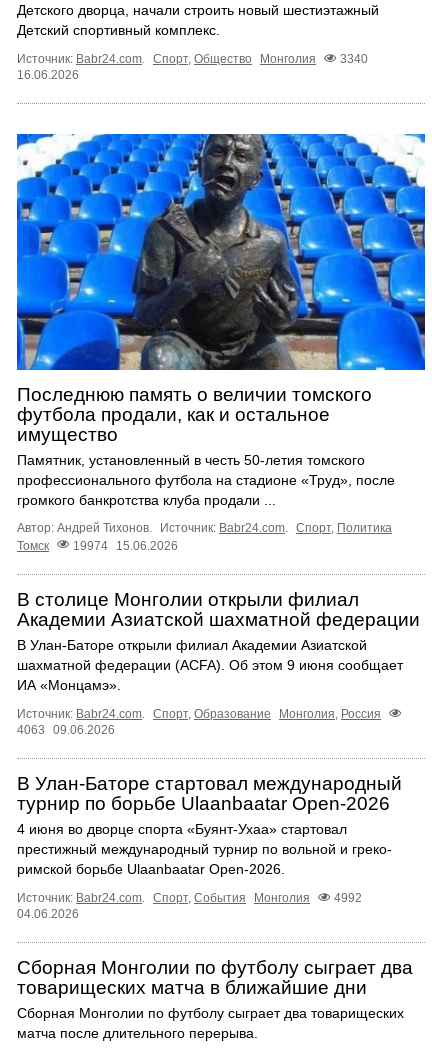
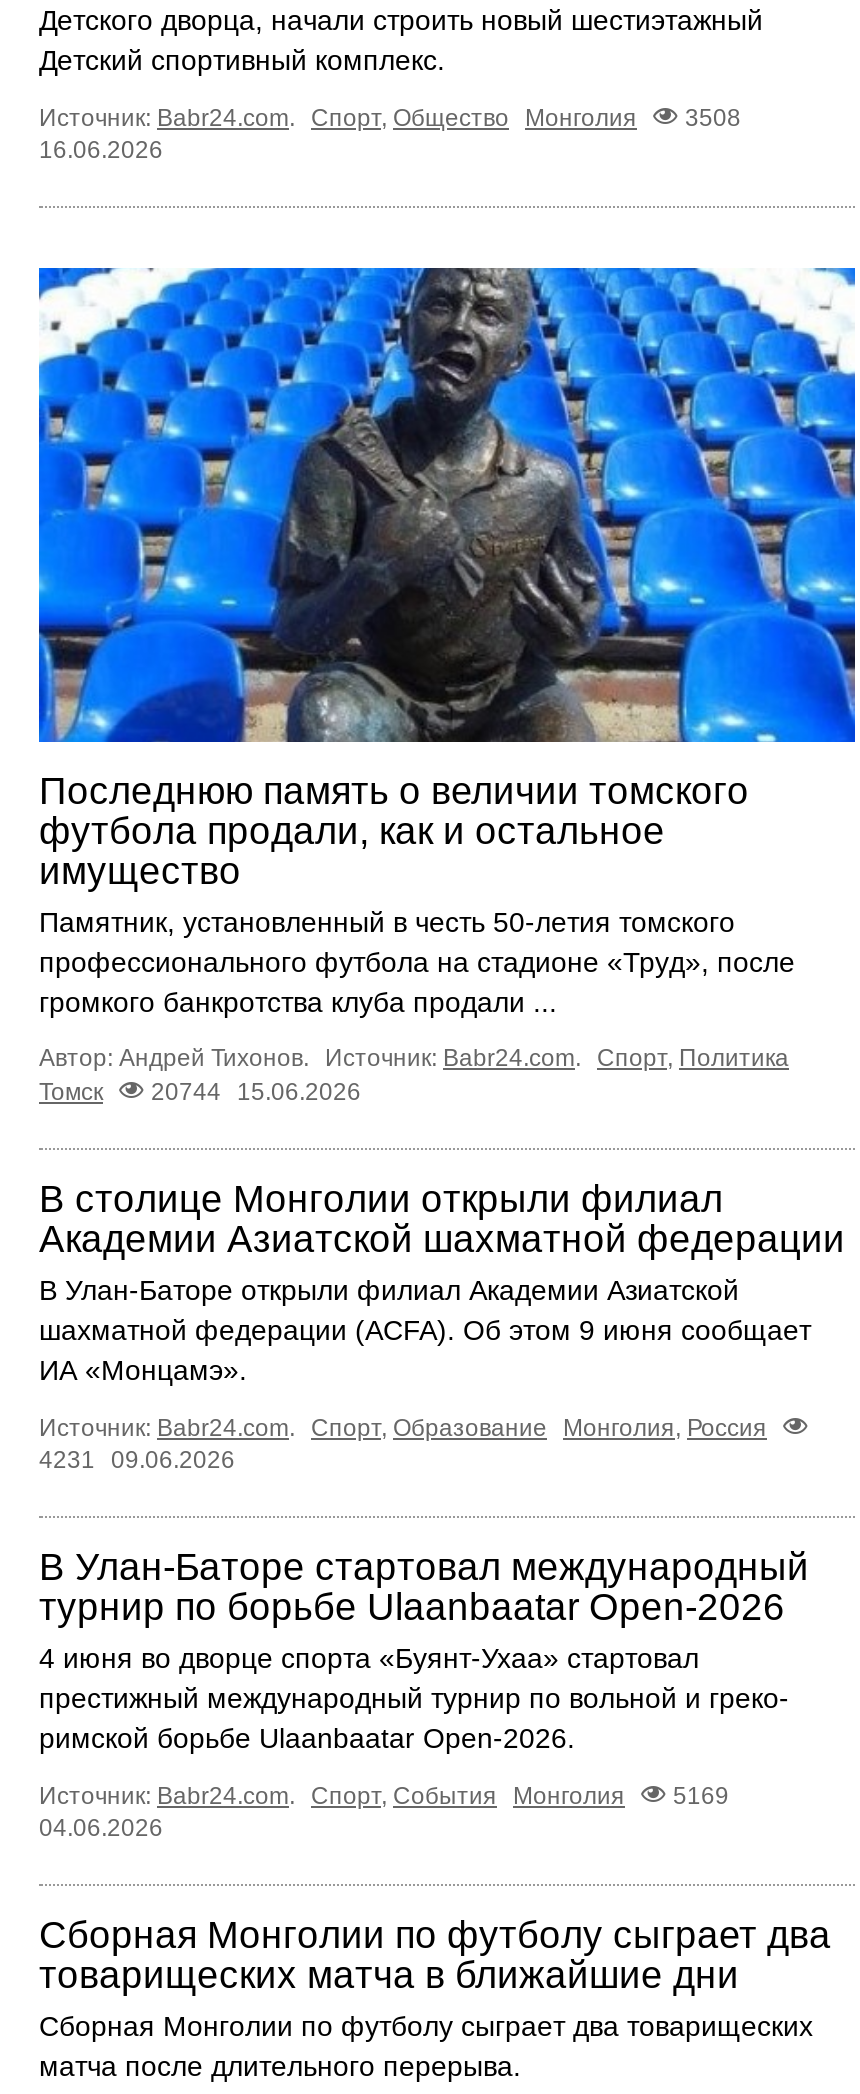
[17,52,368,66] Источник: Babr24.com. Спорт, Общество Монголия 3340 -> [39,104,741,132] Источник: Babr24.com. Спорт, Общество Монголия 3508
[17,539,178,553] Томск 19974 15.06.2026 -> [39,1077,361,1105] Томск 20744 15.06.2026
[17,723,115,737] 4063 09.06.2026 -> [39,1445,235,1473] 4231 09.06.2026
[17,891,362,905] Источник: Babr24.com. Спорт, События Монголия 4992 -> [39,1782,729,1810] Источник: Babr24.com. Спорт, События Монголия 5169

